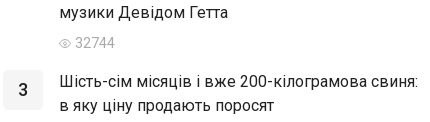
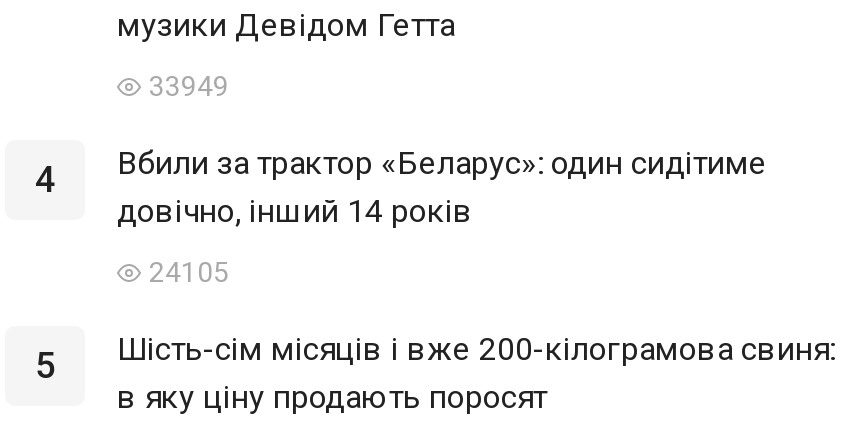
[18,35,115,100] 32744 | 3 -> [35,70,767,387] 33949 | 4 | Вбили за трактор «Беларус»: один сидітиме | довічно, інший 14 років | 24105 | 5

